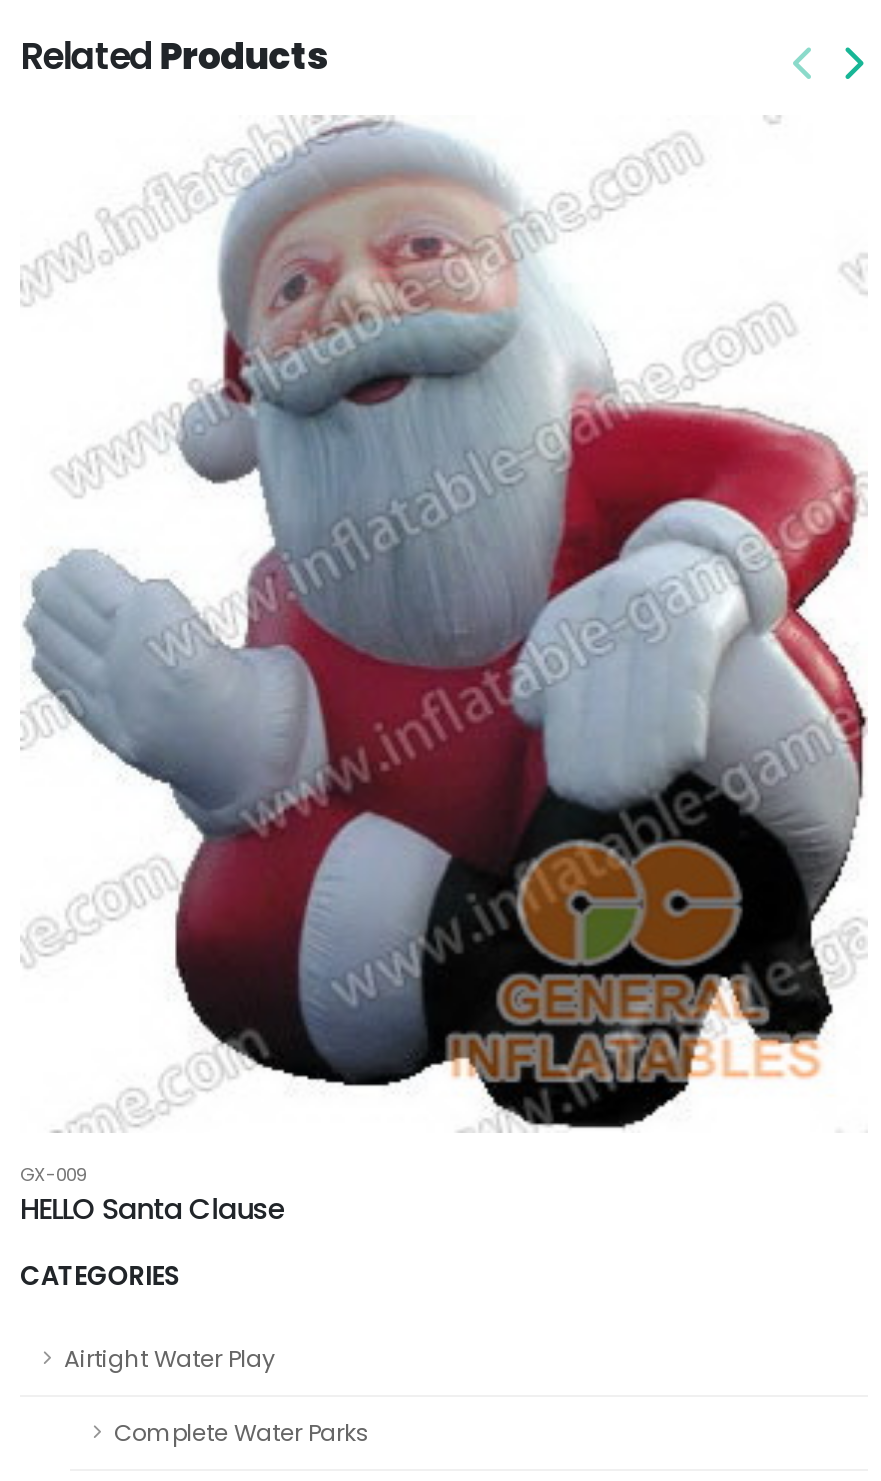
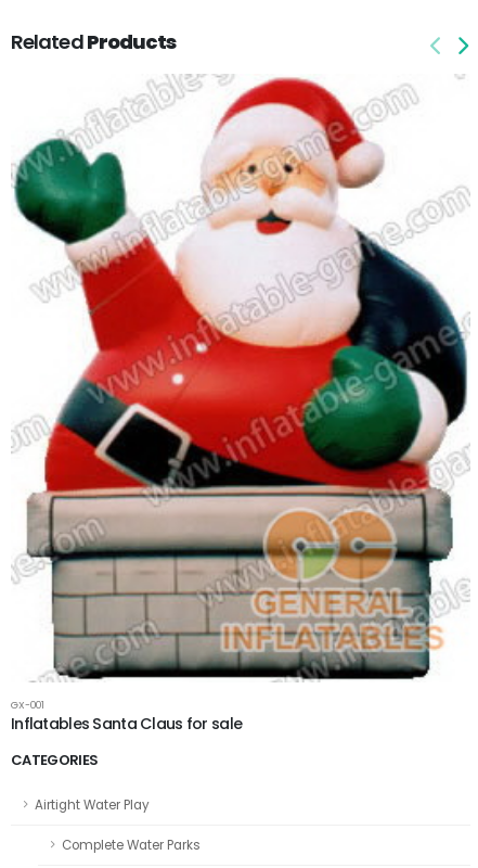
[20,119,868,1229] [image] | GX-009 | HELLO Santa Clause -> [11,77,468,734] [image] | GX-001 | Inflatables Santa Claus for sale

